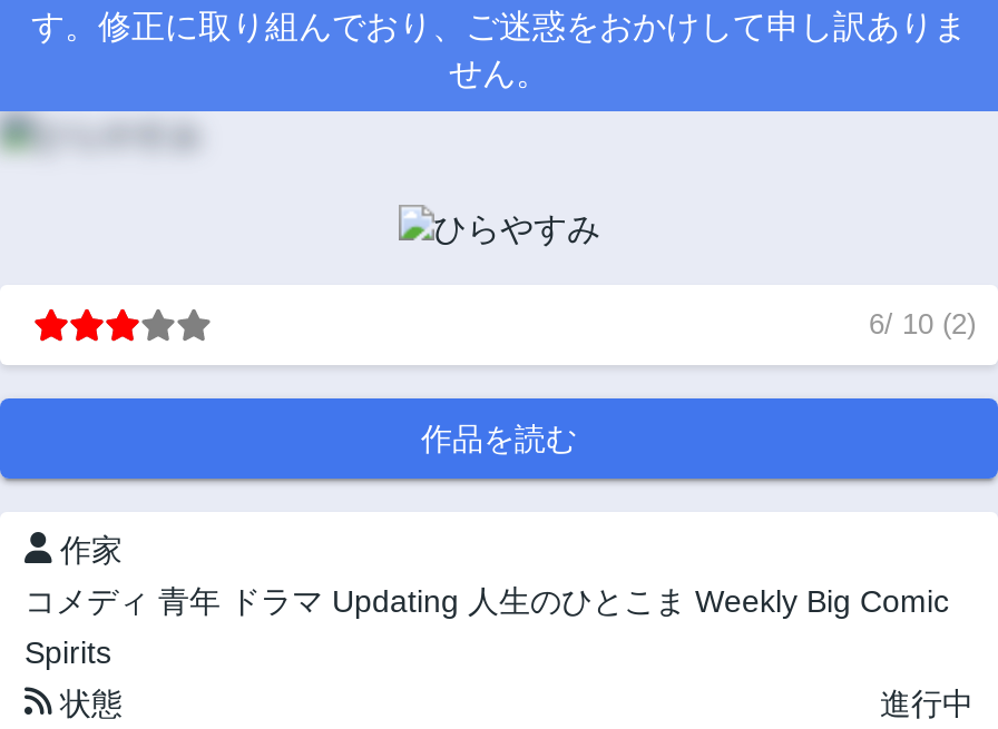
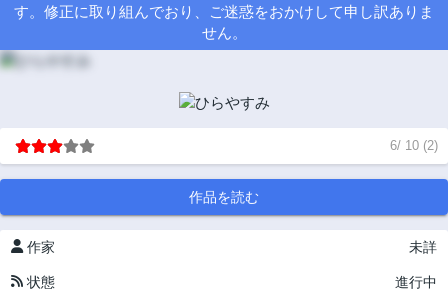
[25,582,949,669] コメディ 青年 ドラマ Updating 人生のひとこま Weekly Big Comic | Spirits -> [409,238,437,254] 未詳

